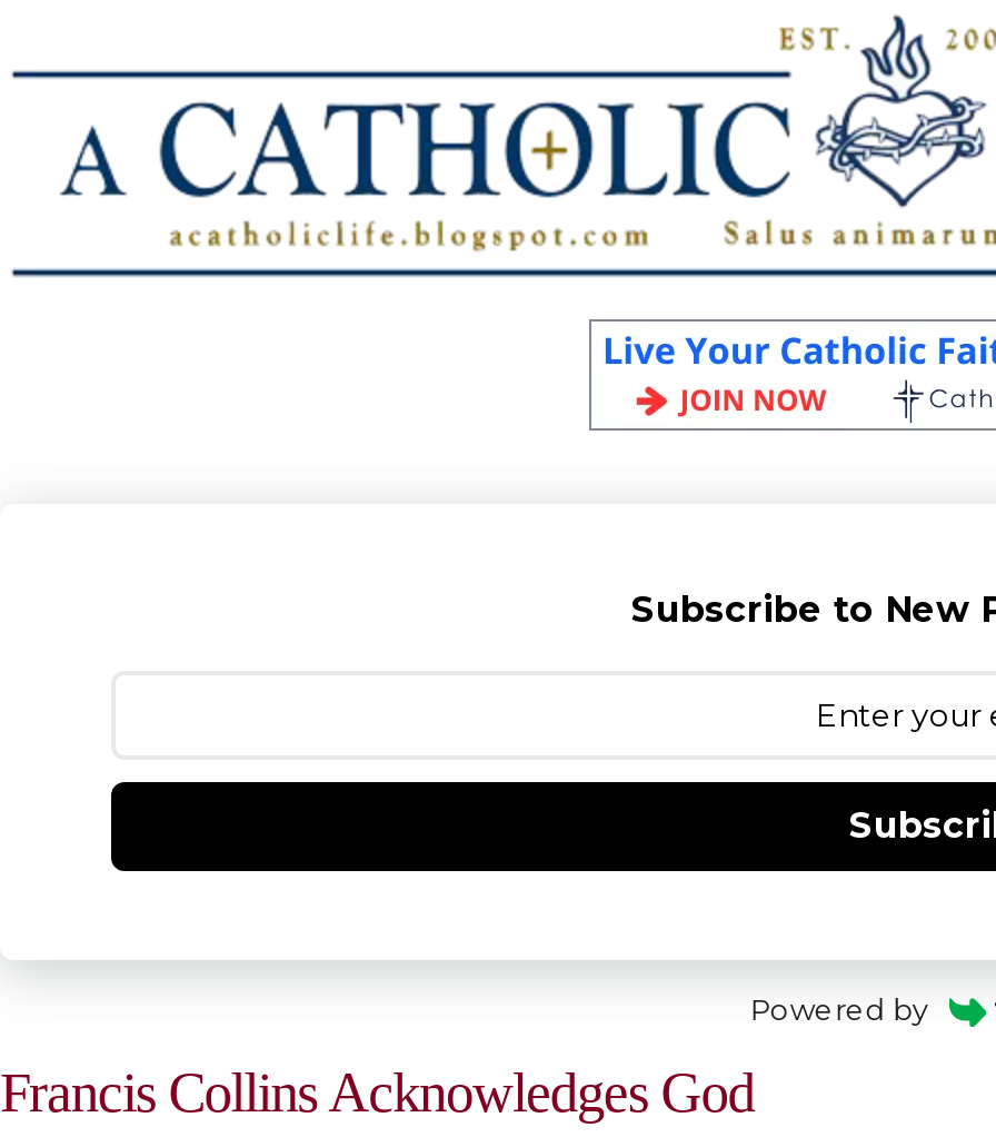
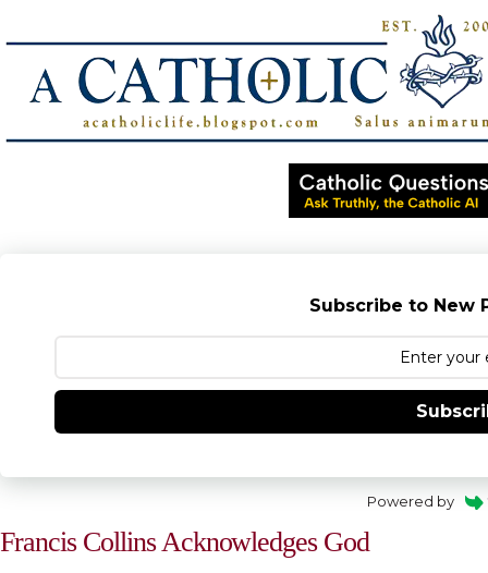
[589,319,989,431] [image] -> [288,162,485,219] [image]

